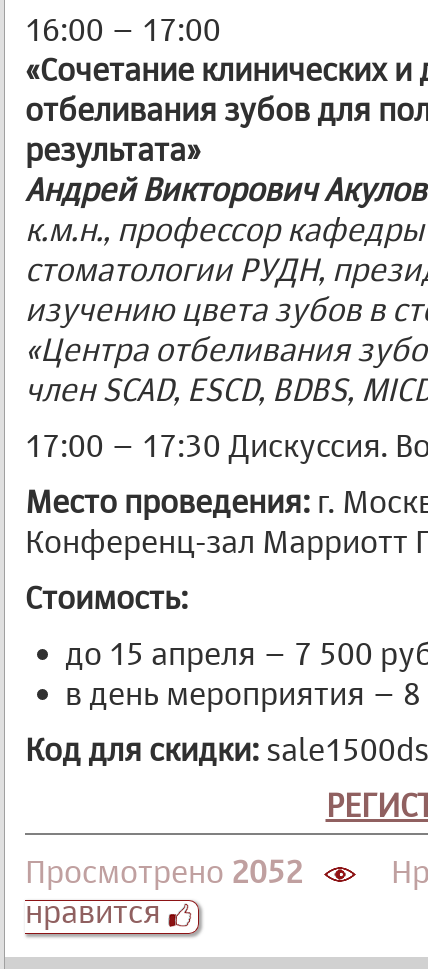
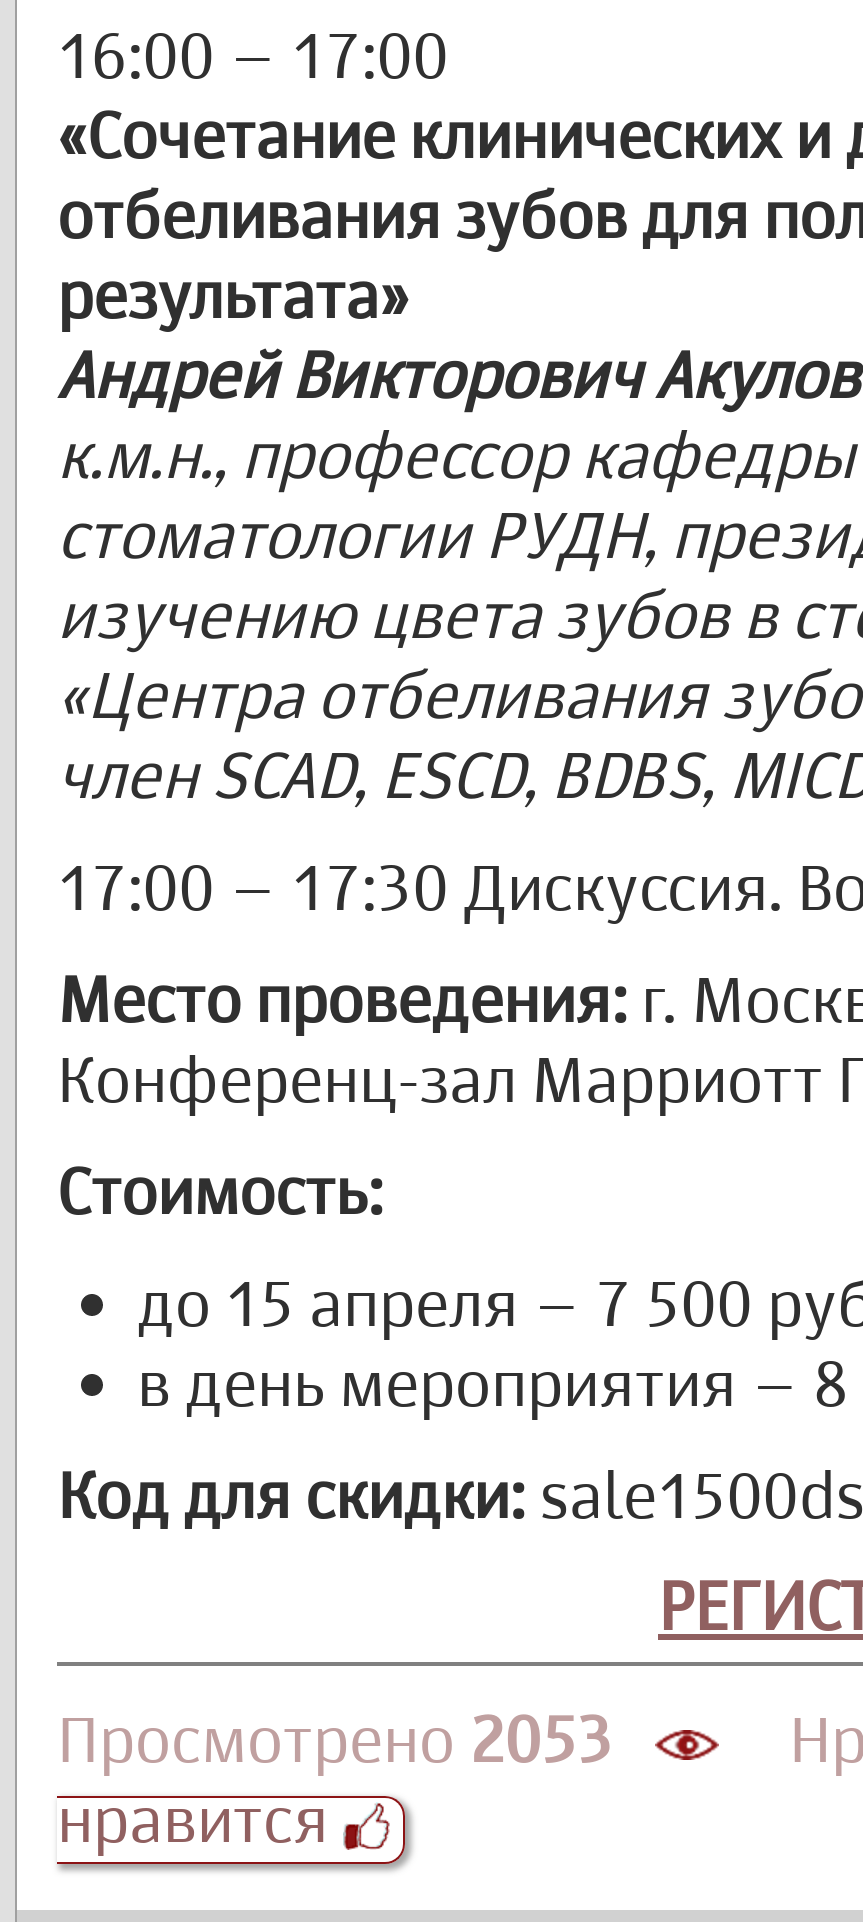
[25,851,303,891] Просмотрено 2052 -> [57,1698,613,1778] Просмотрено 2053

